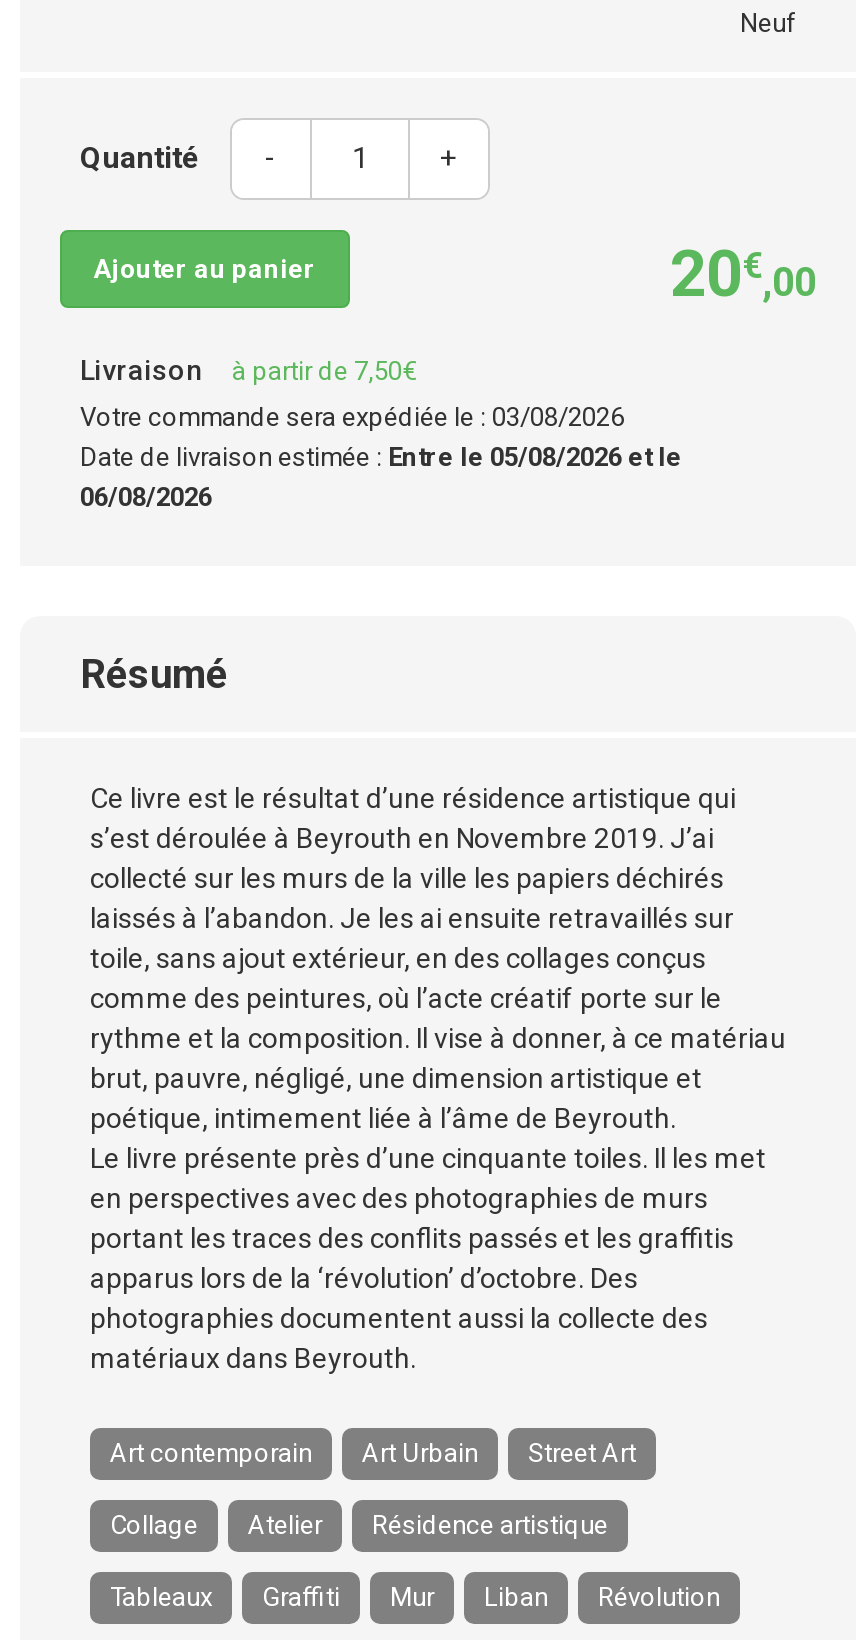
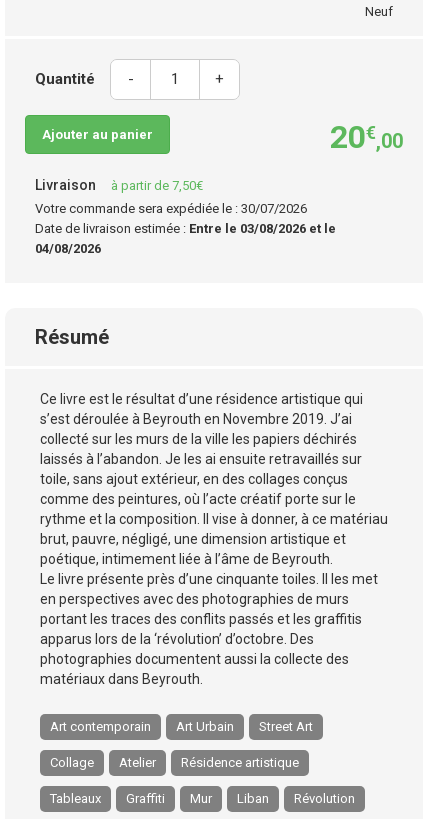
[80,402,624,432] Votre commande sera expédiée le : 03/08/2026 -> [35,201,307,216] Votre commande sera expédiée le : 30/07/2026
[80,442,682,472] Date de livraison estimée : Entre le 05/08/2026 et le -> [35,221,336,236] Date de livraison estimée : Entre le 03/08/2026 et le
[80,482,212,512] 06/08/2026 -> [35,241,101,256] 04/08/2026

